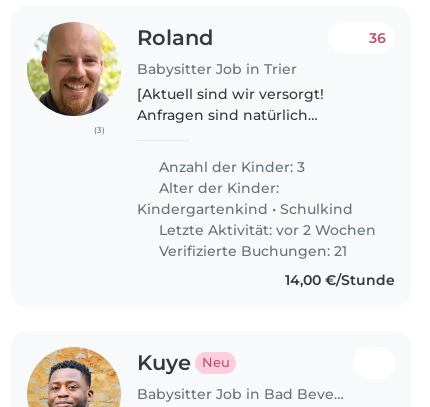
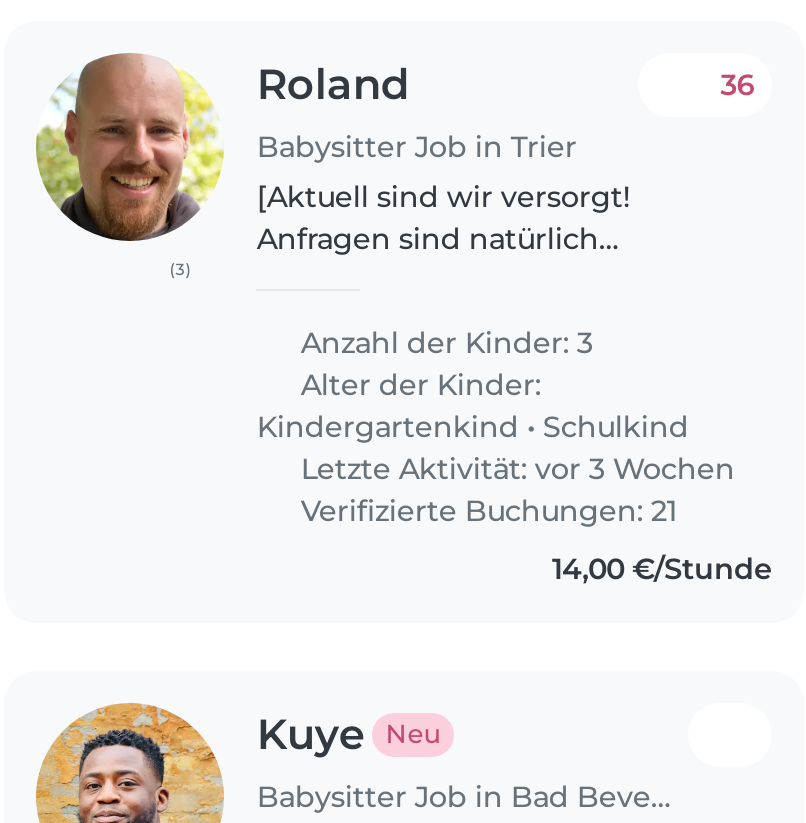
[155,221,376,239] Letzte Aktivität: vor 2 Wochen -> [293,451,735,487] Letzte Aktivität: vor 3 Wochen

